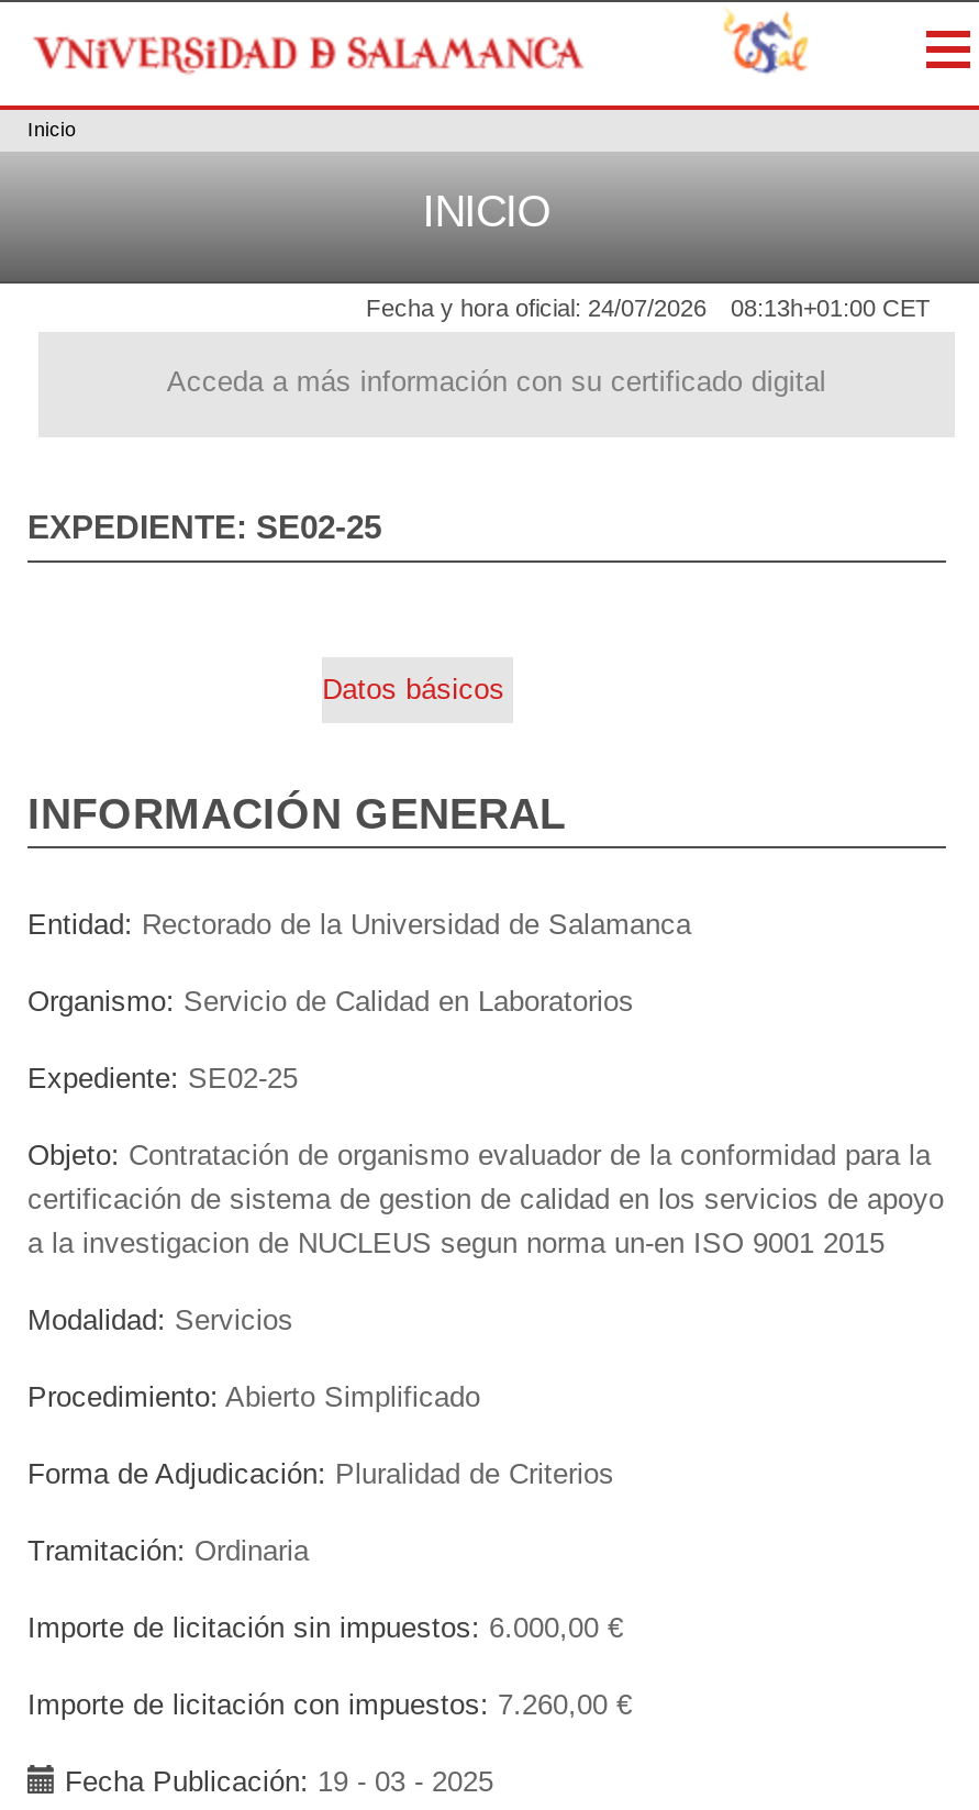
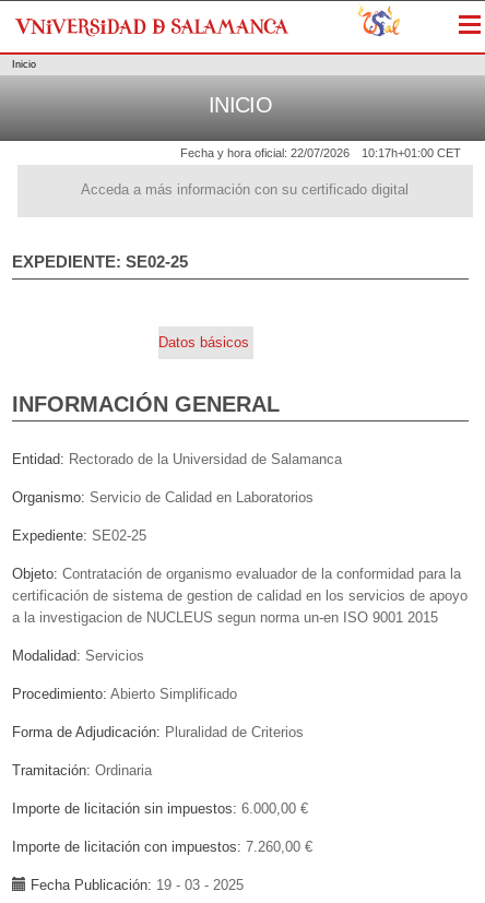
[366,295,707,322] Fecha y hora oficial: 24/07/2026 -> [180,147,350,160] Fecha y hora oficial: 22/07/2026
[731,295,931,322] 08:13h+01:00 CET -> [362,147,461,160] 10:17h+01:00 CET

